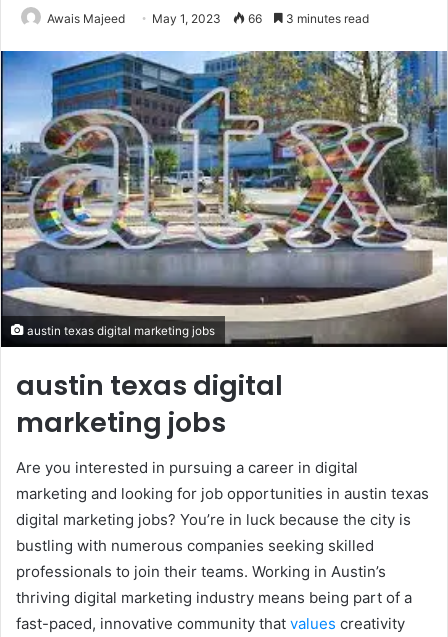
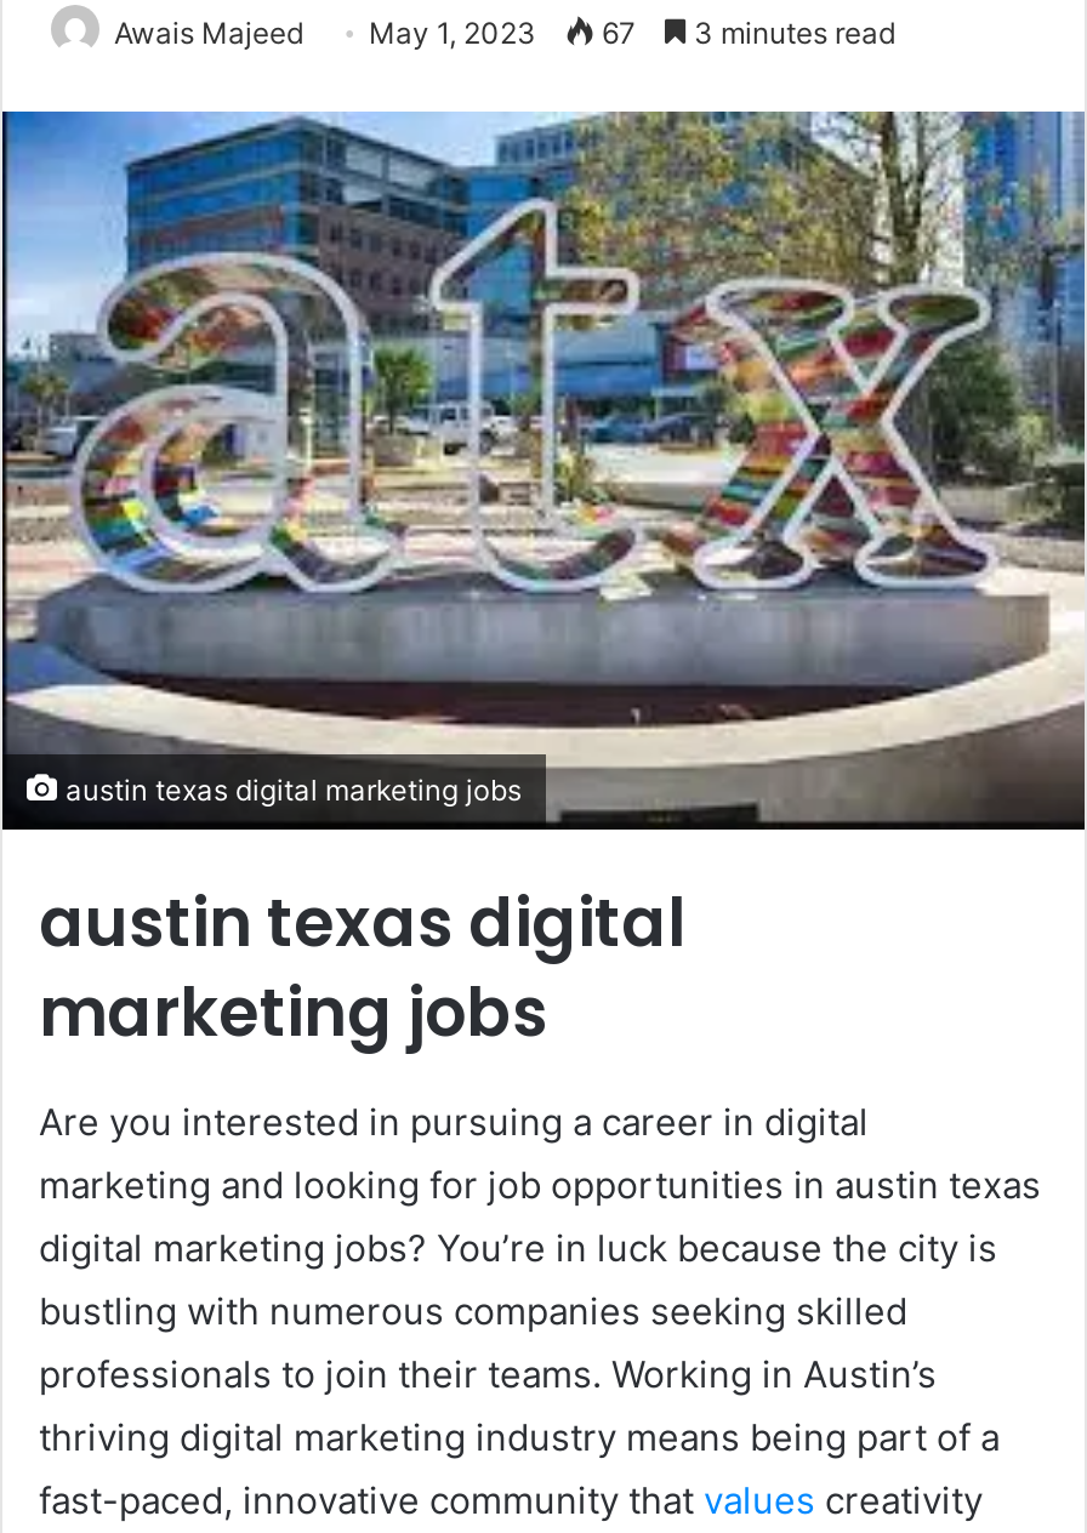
[47,11,369,26] Awais Majeed May 1, 2023 66 3 minutes read -> [114,15,895,51] Awais Majeed May 1, 2023 67 3 minutes read

